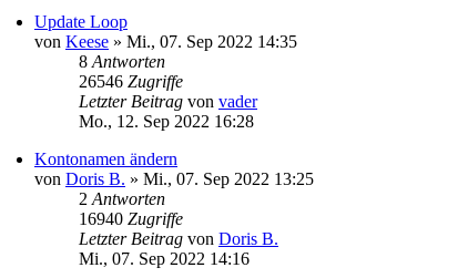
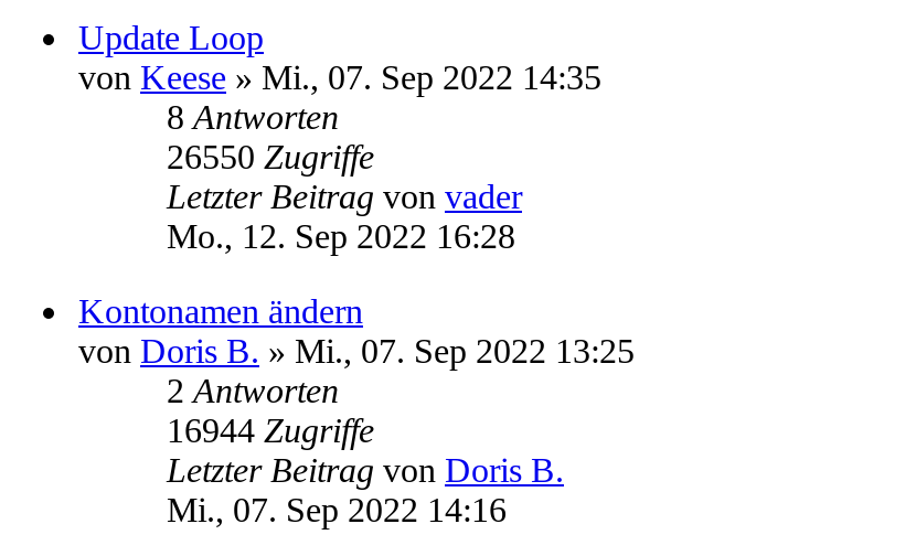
[79,72,183,91] 26546 Zugriffe -> [167,138,374,175] 26550 Zugriffe
[79,209,183,228] 16940 Zugriffe -> [167,411,374,449] 16944 Zugriffe

